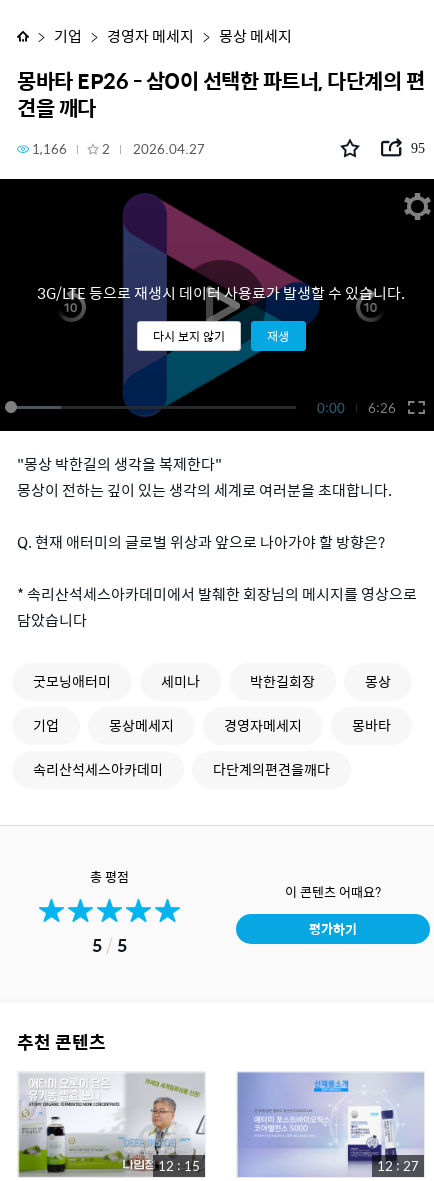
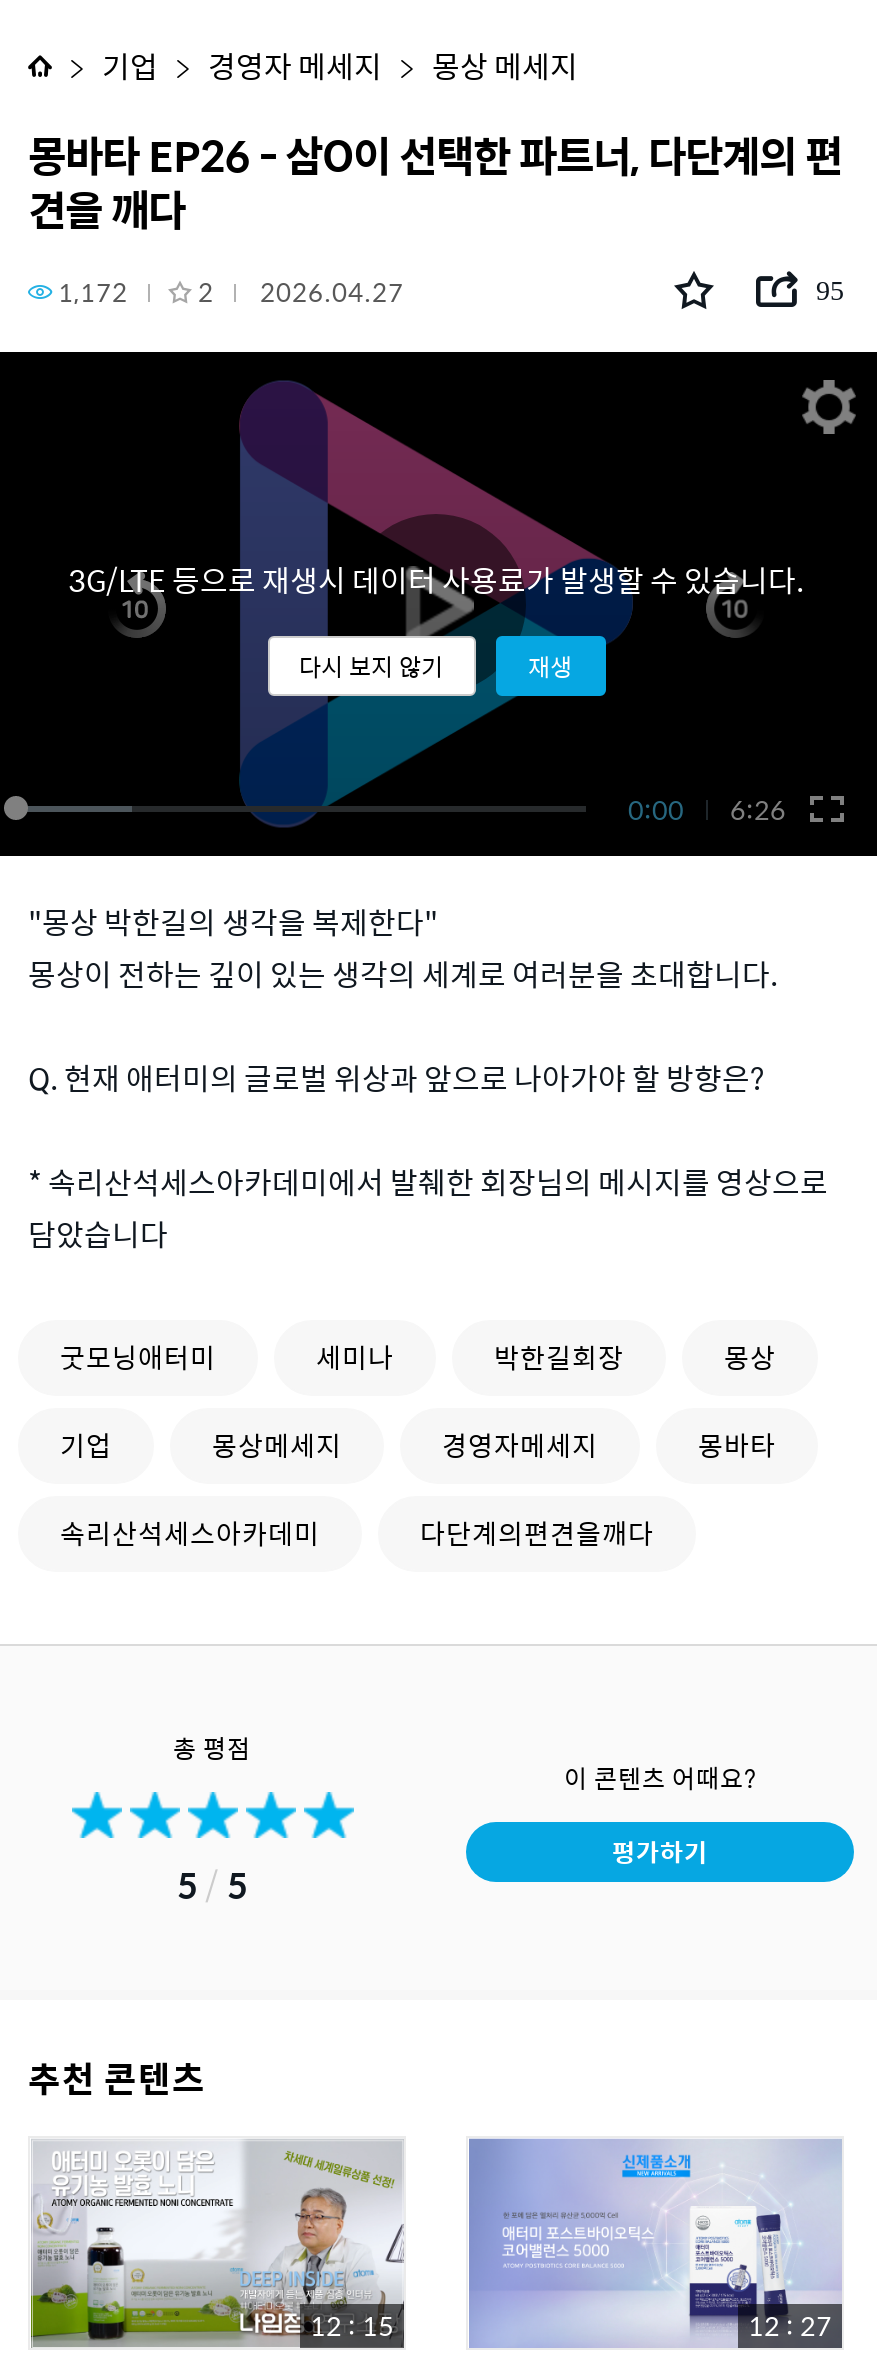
[32,138,205,159] 1,166 2 2026.04.27 -> [58,270,404,312] 1,172 2 2026.04.27

